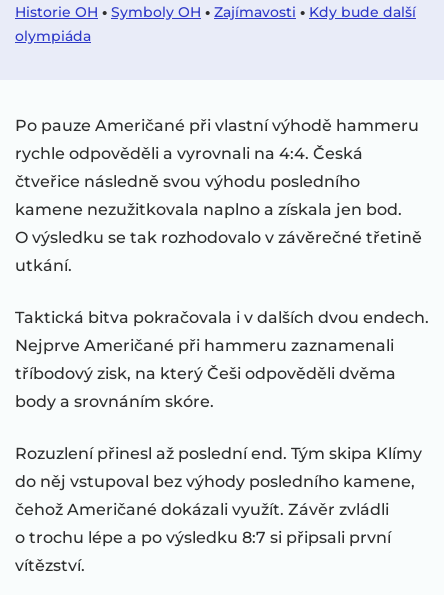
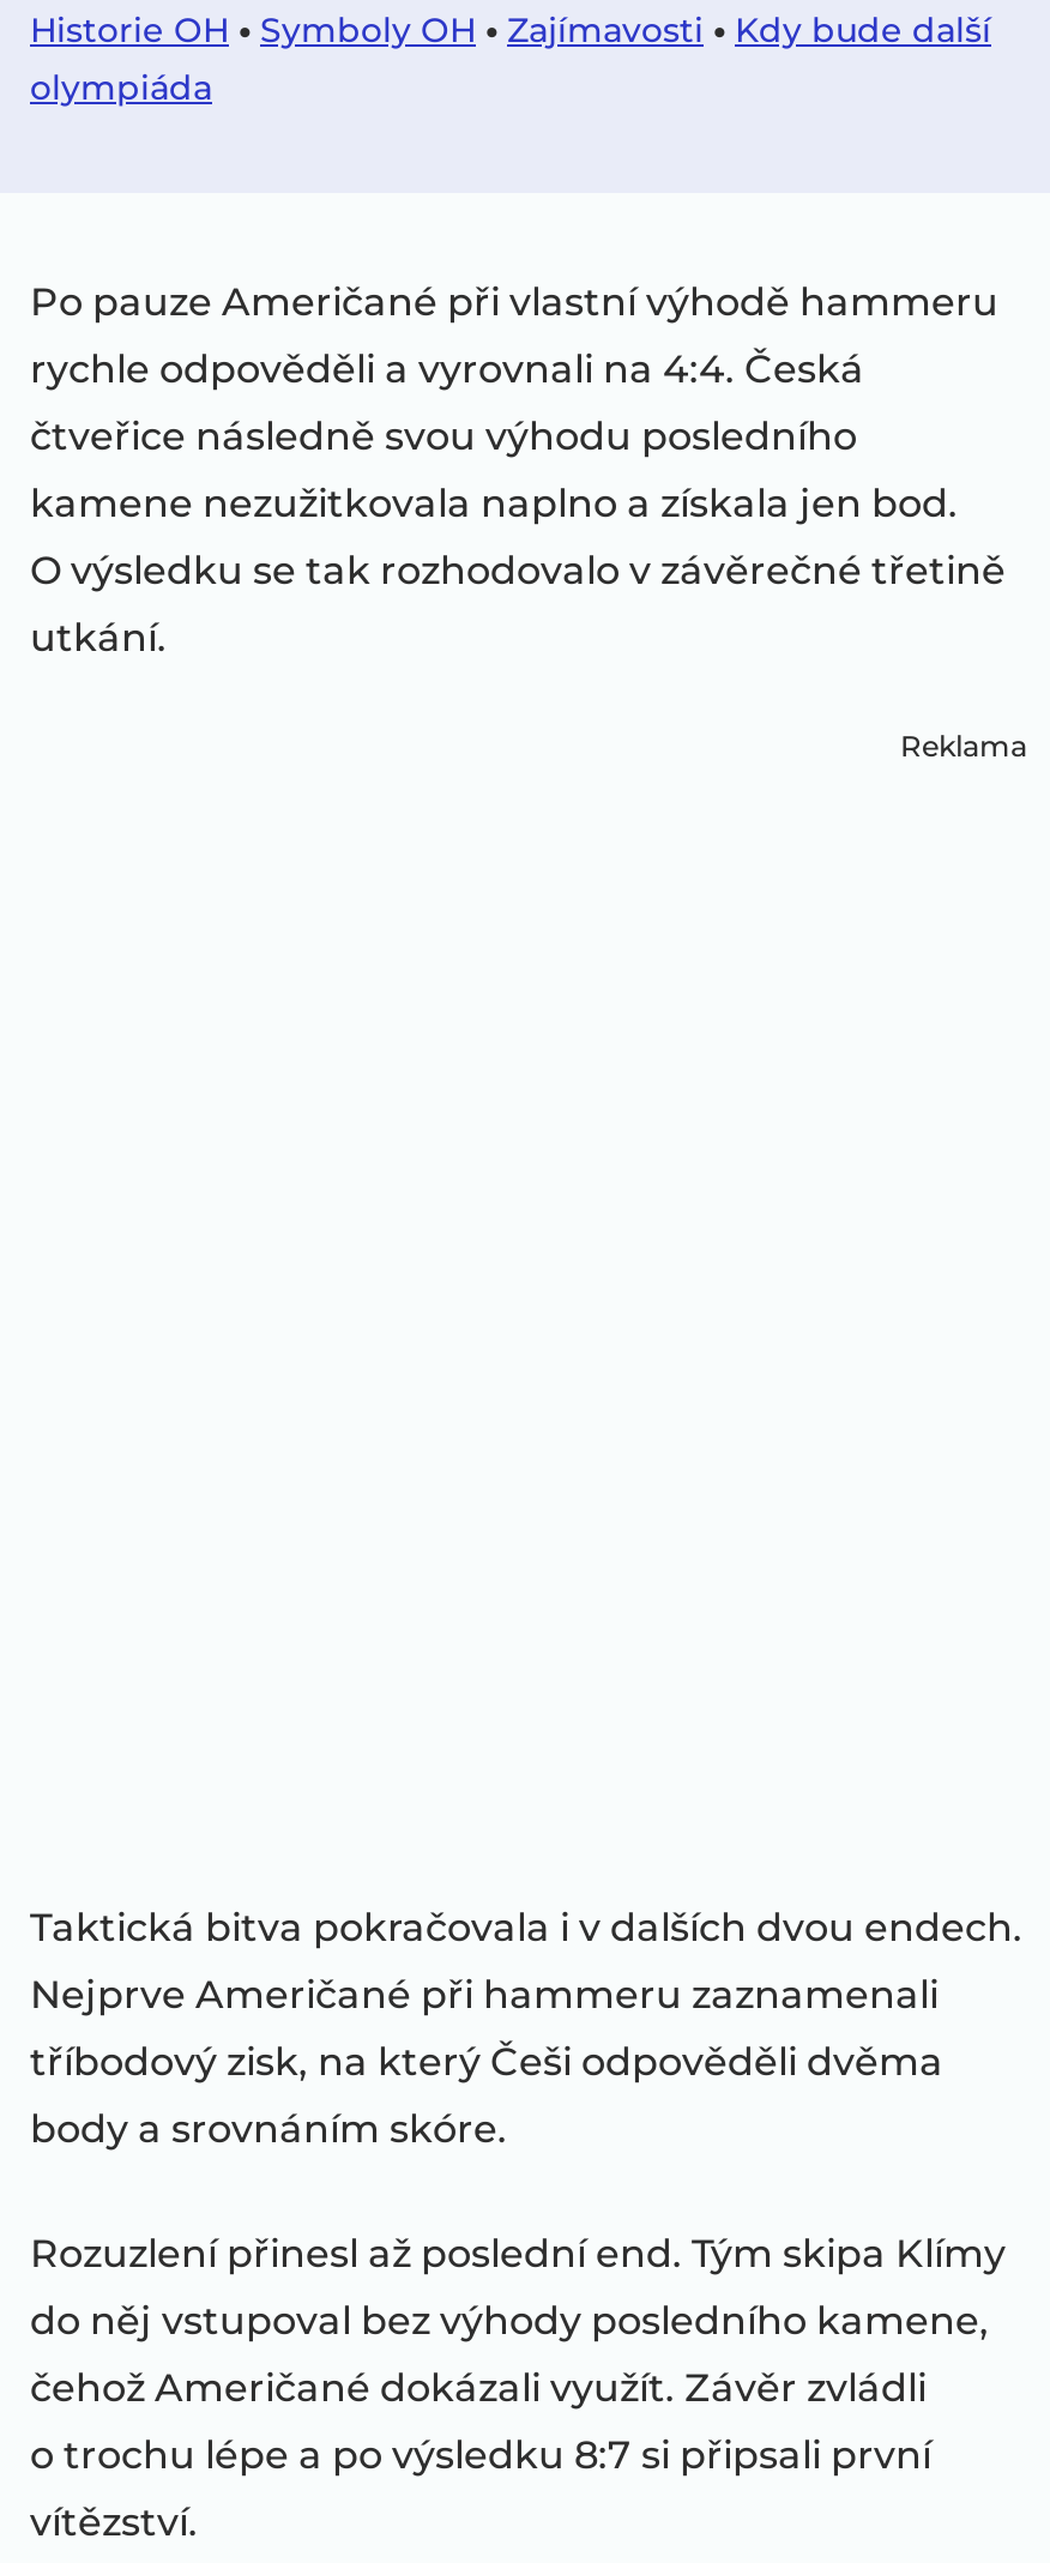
none -> [900,728,1027,764] Reklama

